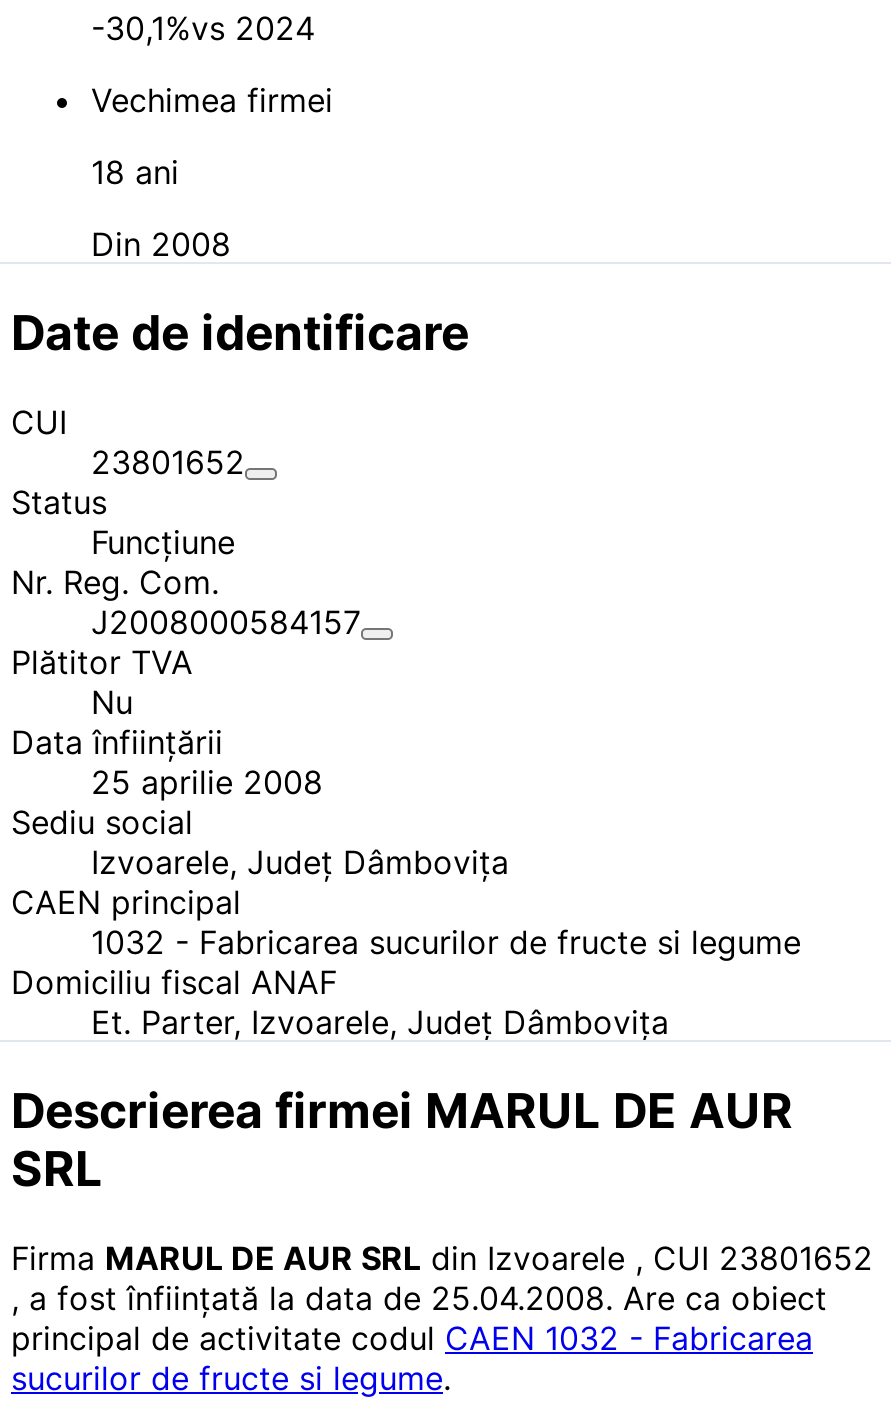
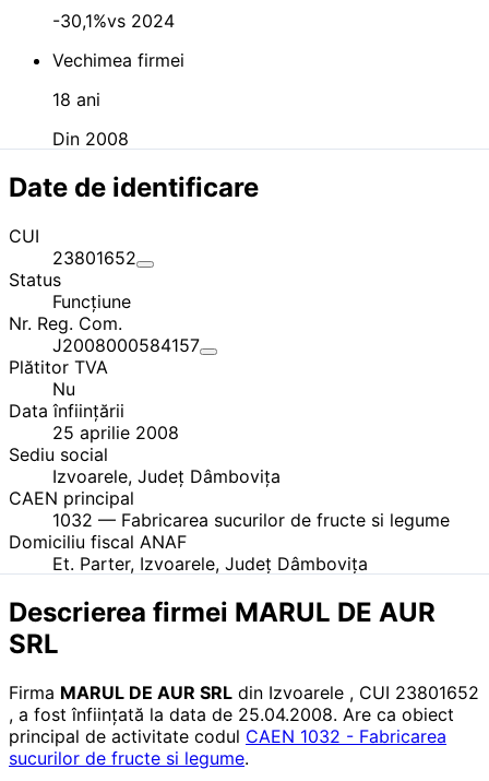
[91,922,801,962] 1032 - Fabricarea sucurilor de fructe si legume -> [52,509,450,531] 1032 — Fabricarea sucurilor de fructe si legume

